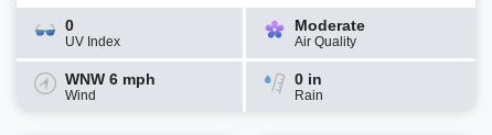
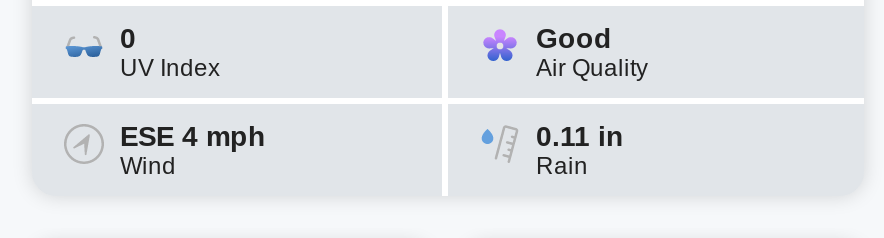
[295,16,365,34] Moderate -> [536,22,612,54] Good
[65,70,156,88] WNW 6 mph -> [120,120,266,152] ESE 4 mph
[295,70,322,88] 0 in -> [536,120,624,152] 0.11 in

